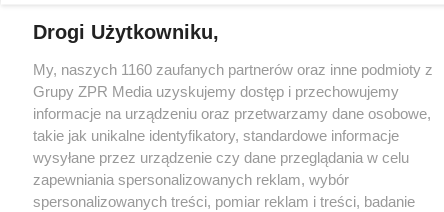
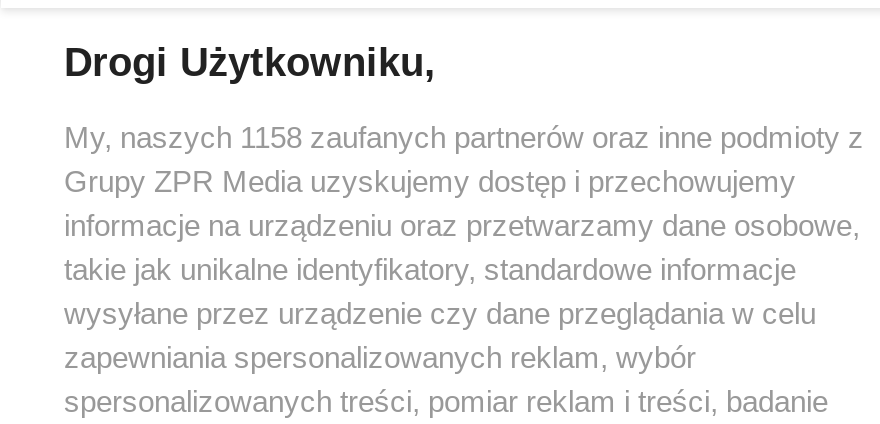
[32,60,432,77] My, naszych 1160 zaufanych partnerów oraz inne podmioty z -> [64,120,864,154] My, naszych 1158 zaufanych partnerów oraz inne podmioty z

